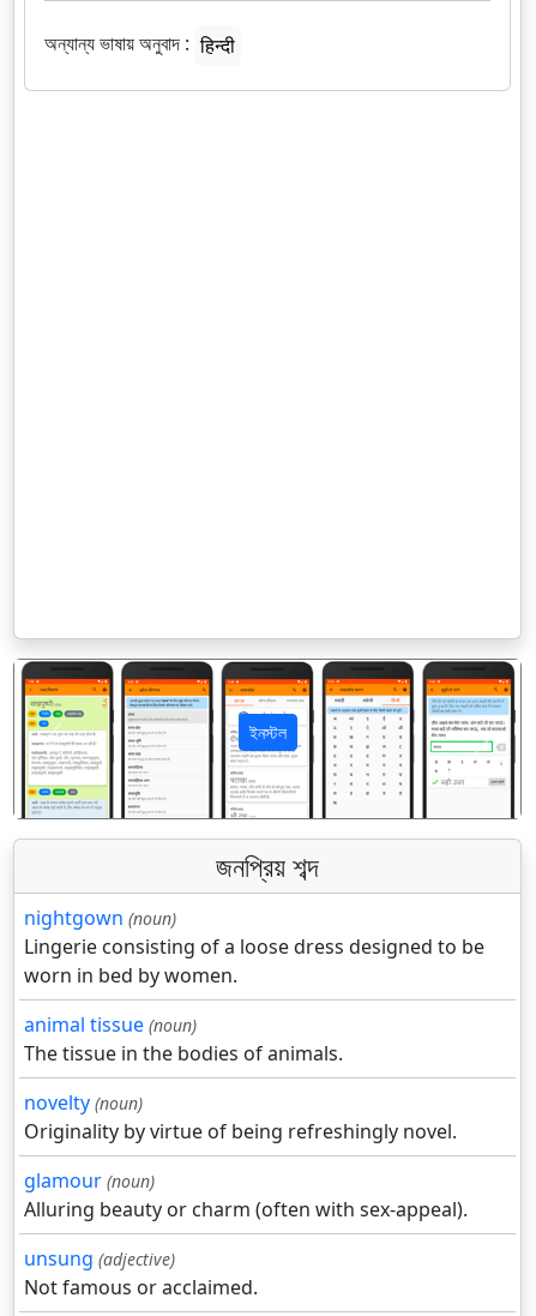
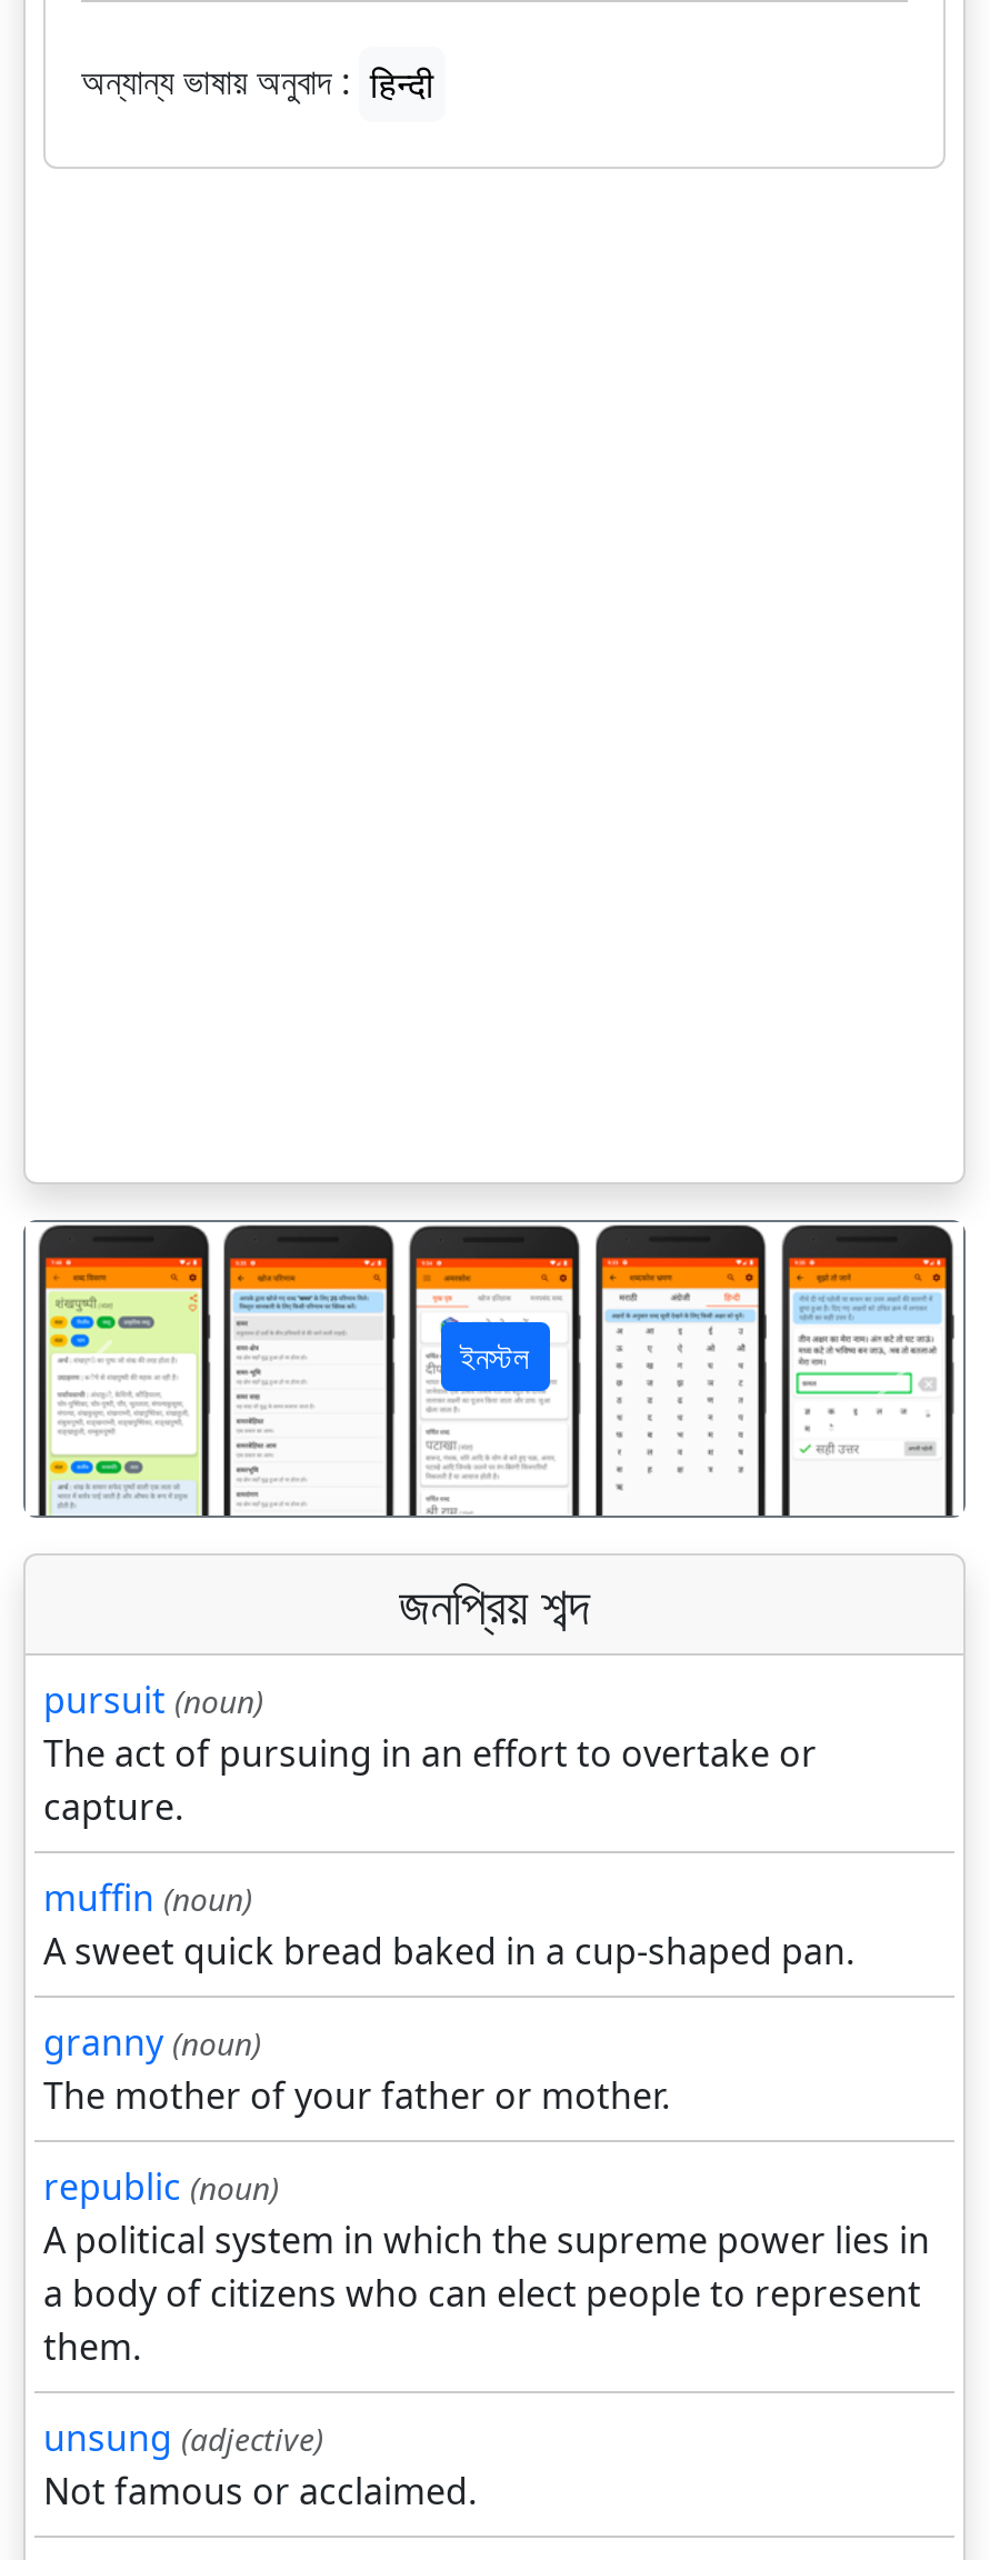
[24,905,484,989] nightgown (noun) | Lingerie consisting of a loose dress designed to be | worn in bed by women. -> [43,1676,817,1832] pursuit (noun) | The act of pursuing in an effort to overtake or | capture.
[24,1012,343,1067] animal tissue (noun) | The tissue in the bodies of animals. -> [43,1874,854,1976] muffin (noun) | A sweet quick bread baked in a cup-shaped pan.
[24,1090,457,1145] novelty (noun) | Originality by virtue of being refreshingly novel. -> [43,2018,670,2120] granny (noun) | The mother of your father or mother.
[24,1167,468,1223] glamour (noun) | Alluring beauty or charm (often with sex-appeal). -> [43,2163,930,2372] republic (noun) | A political system in which the supreme power lies in | a body of citizens who can elect people to represent | them.

